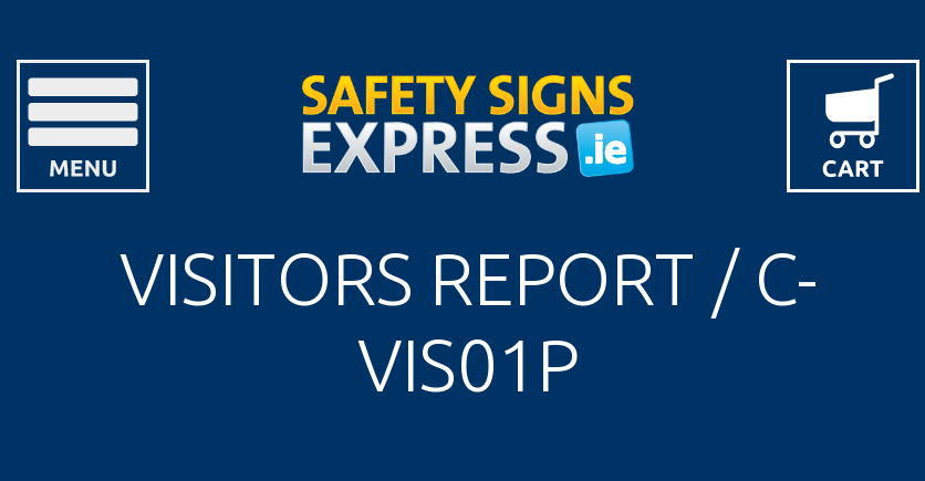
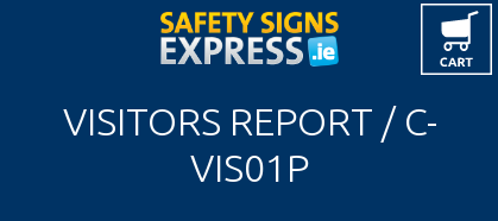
[14,57,152,195] [image] -> none

